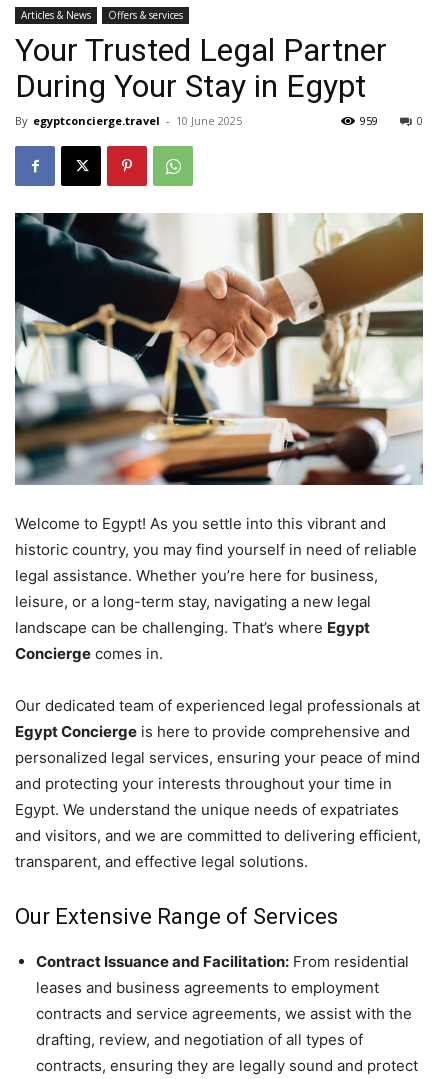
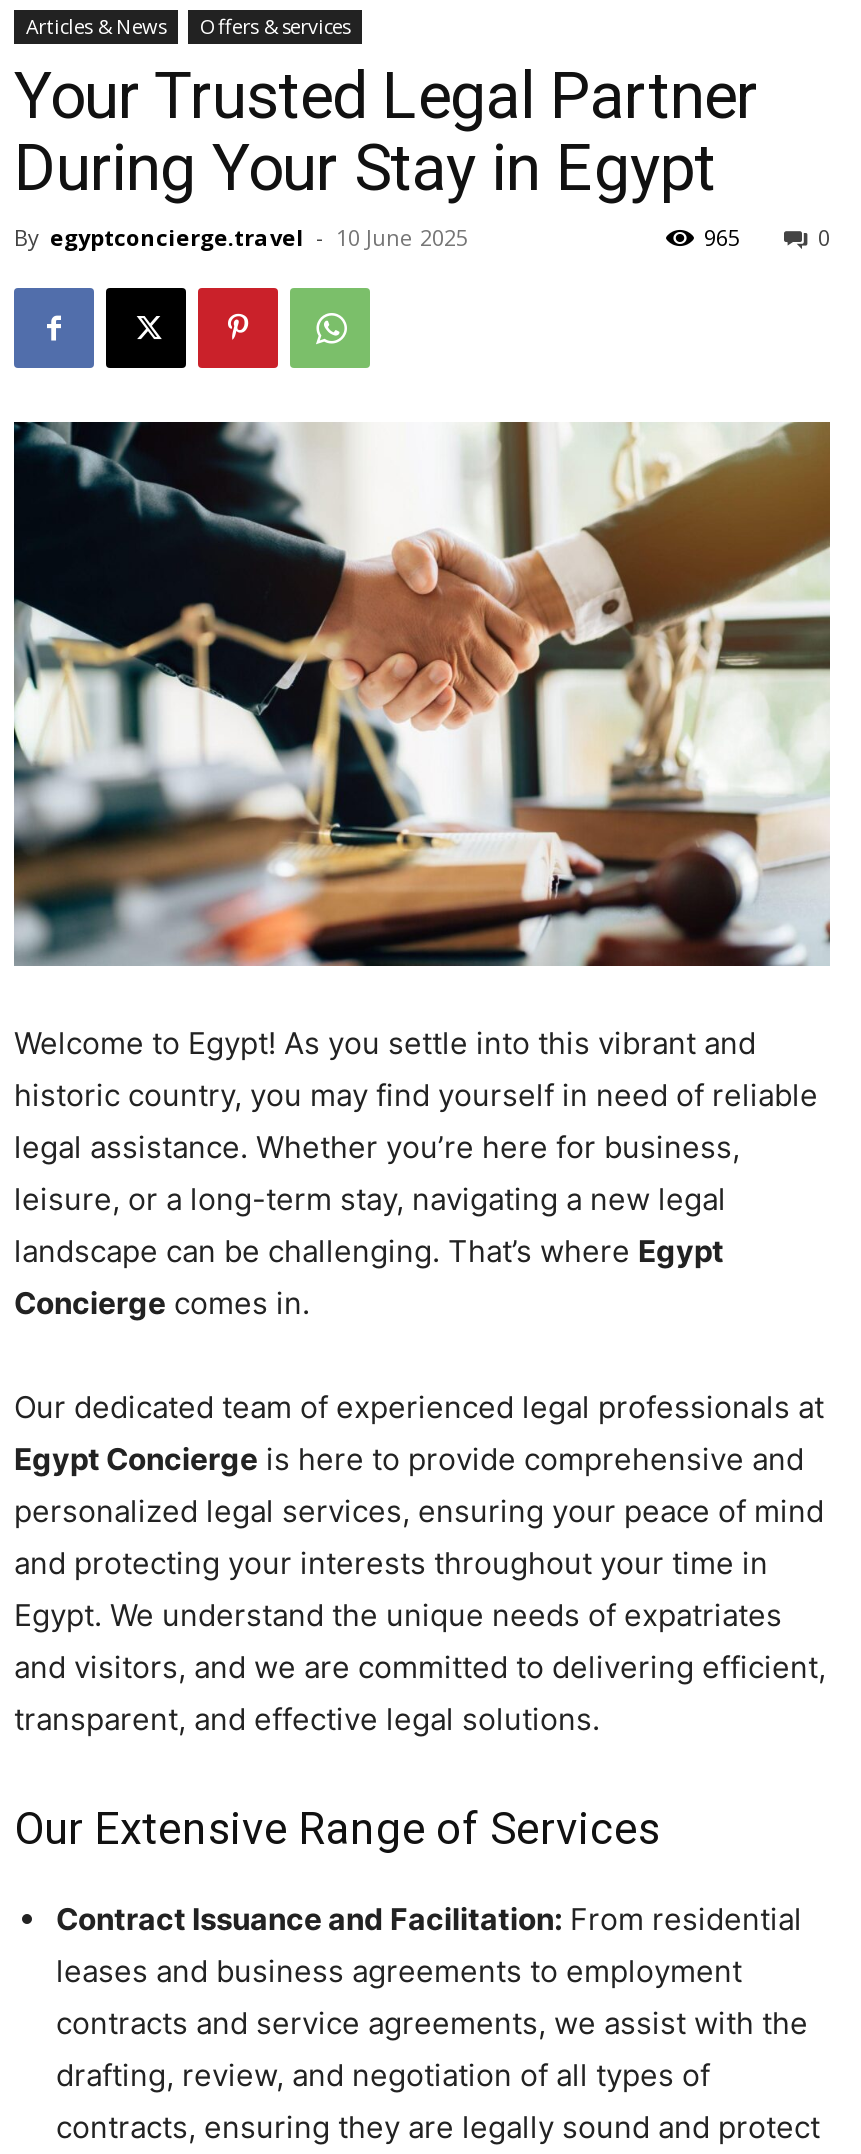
[360,113,378,128] 959 -> [704,222,740,252] 965

